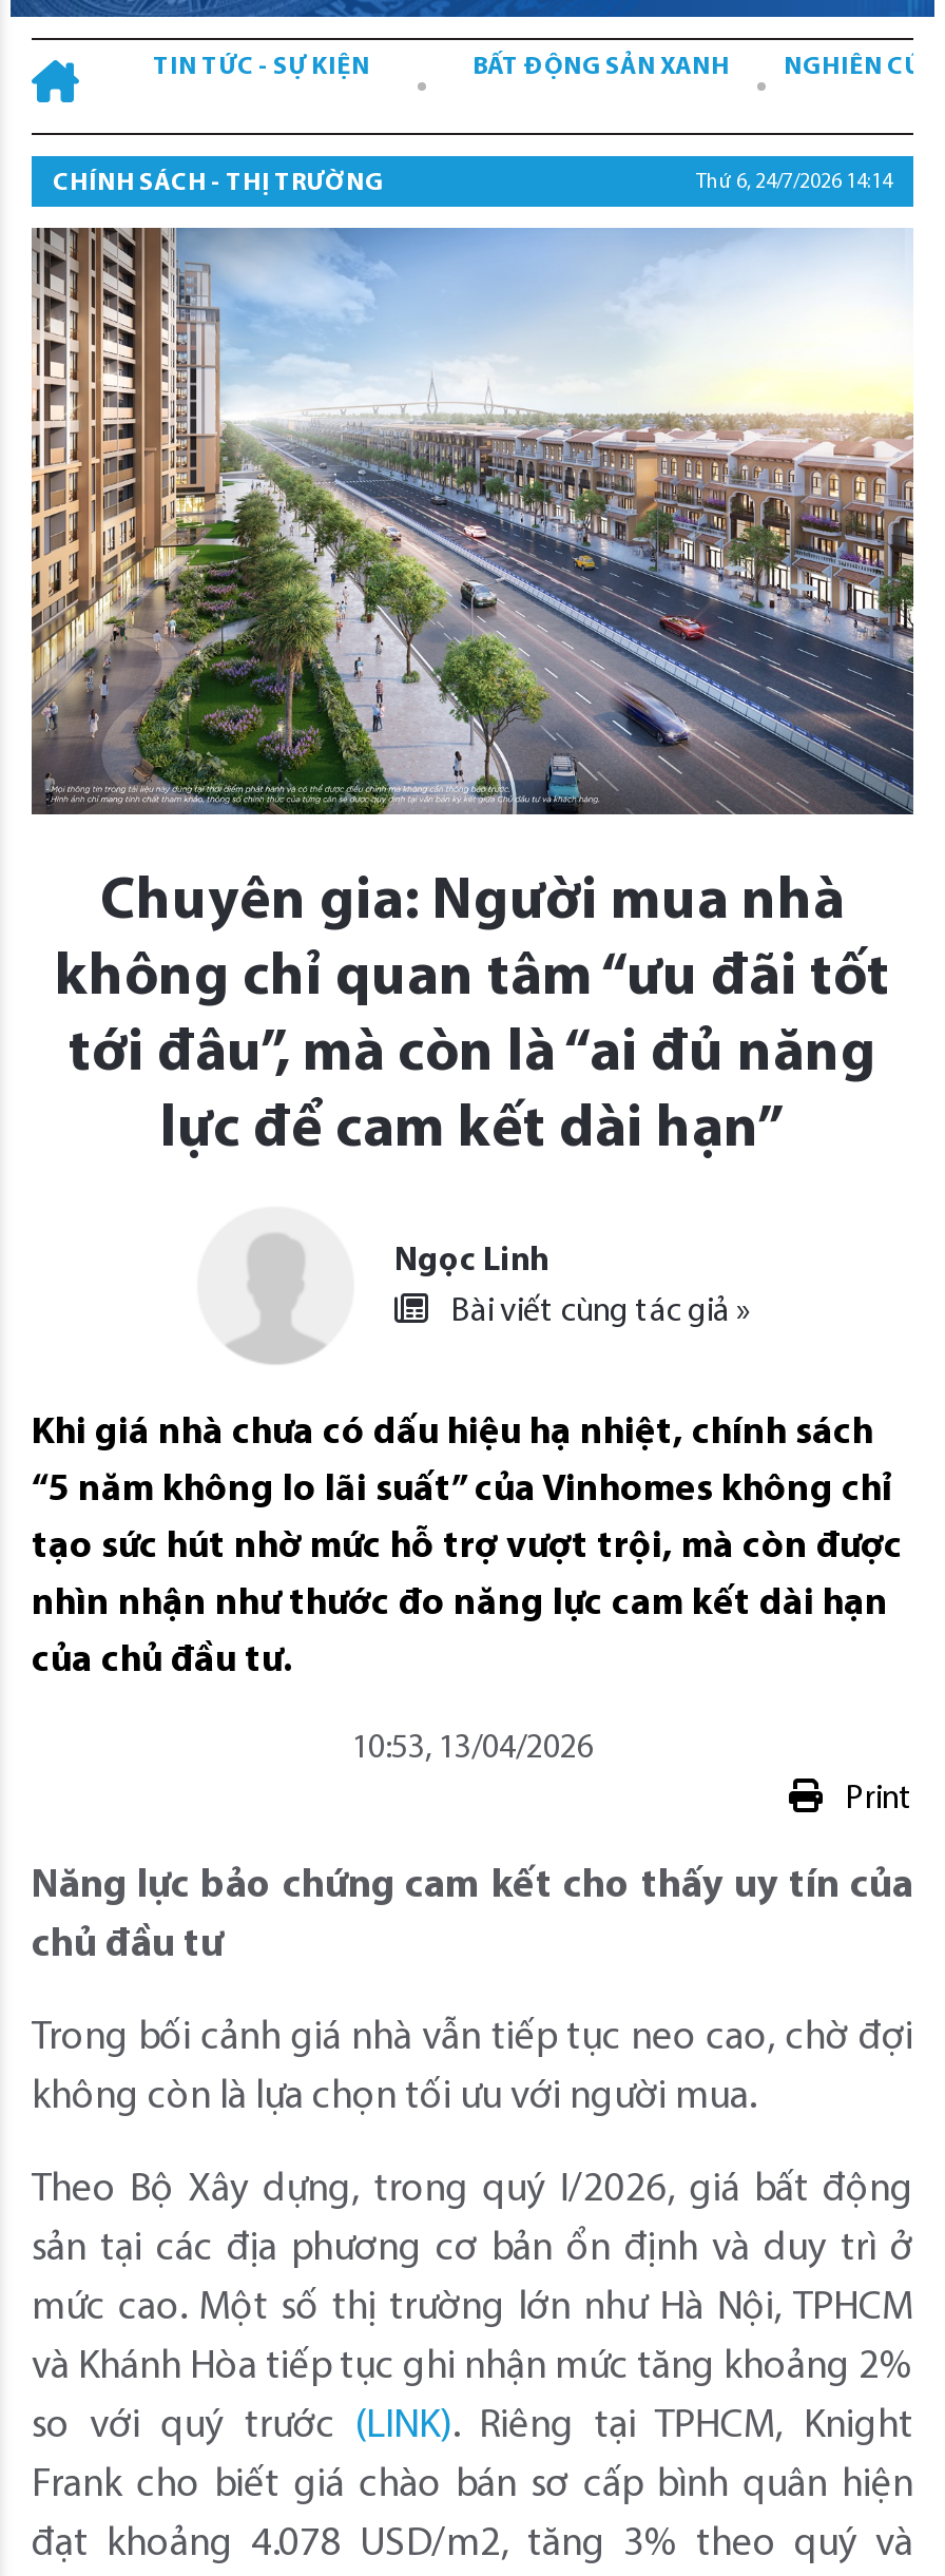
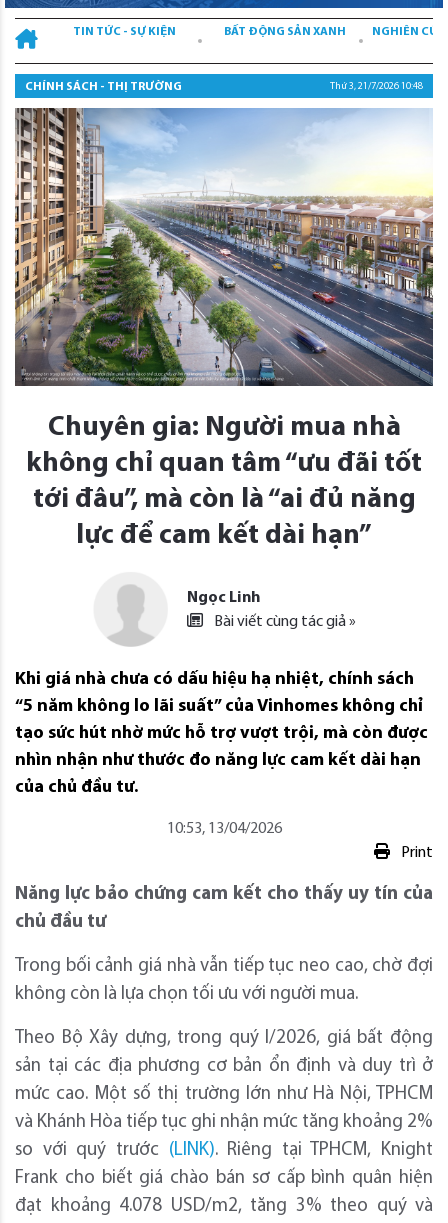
[696,171,892,194] Thứ 6, 24/7/2026 14:14 -> [330,81,423,92] Thứ 3, 21/7/2026 10:48

